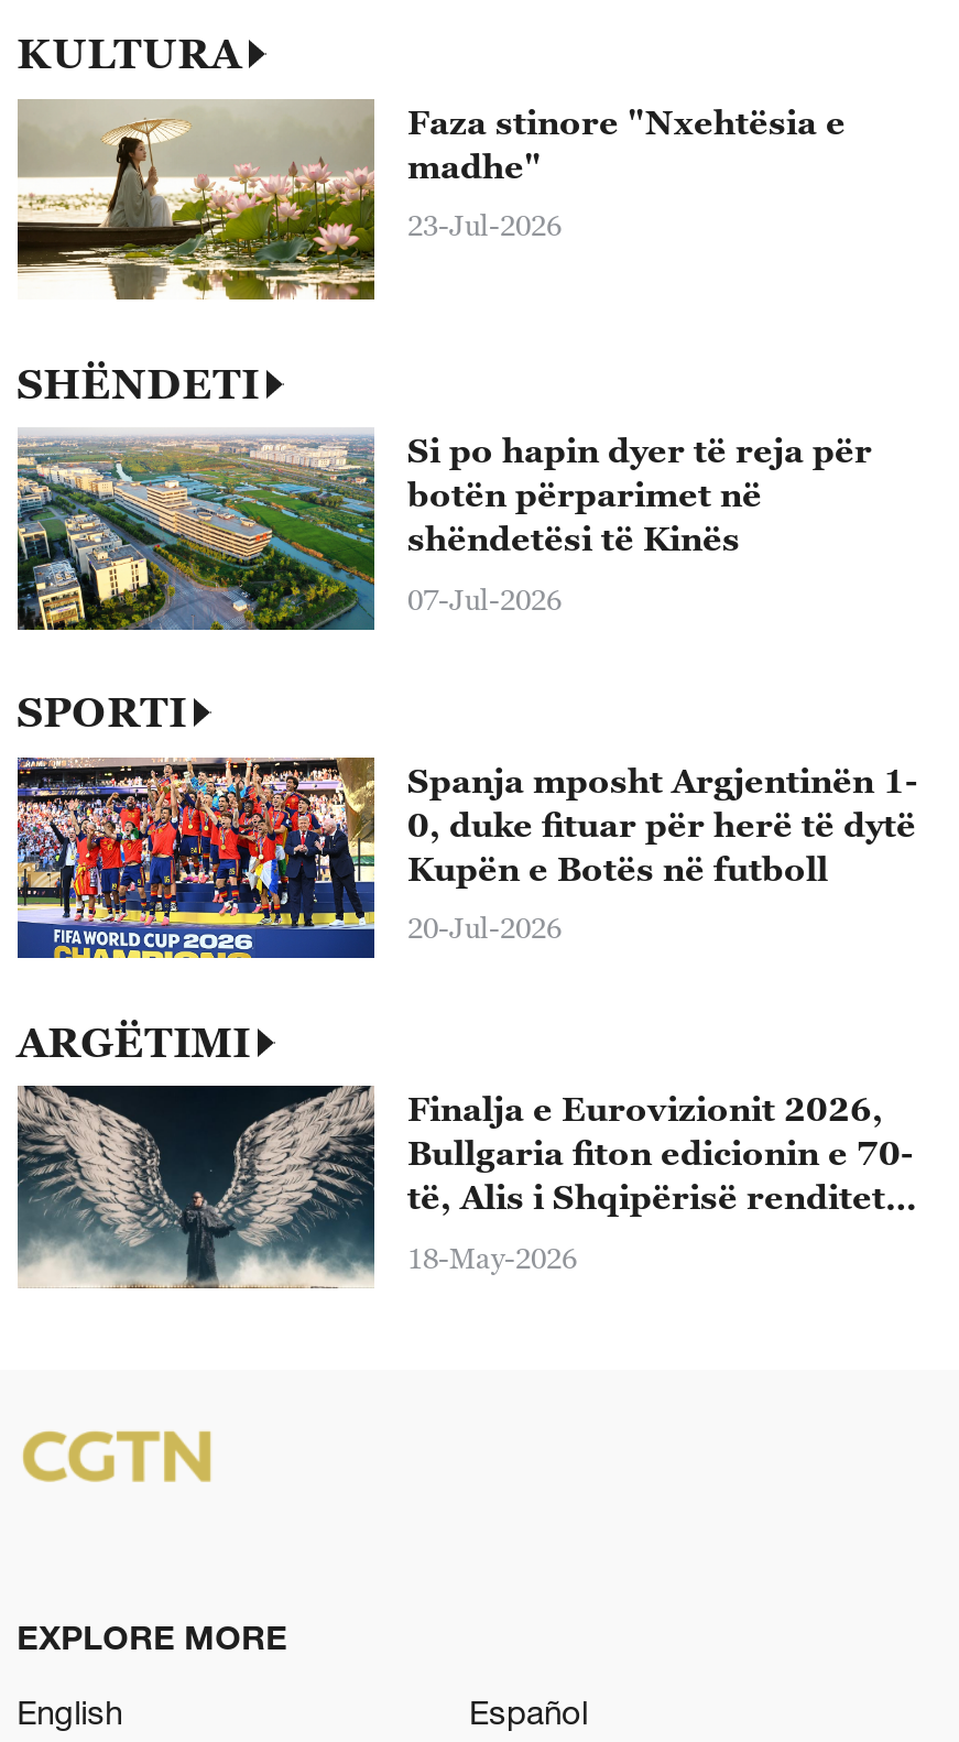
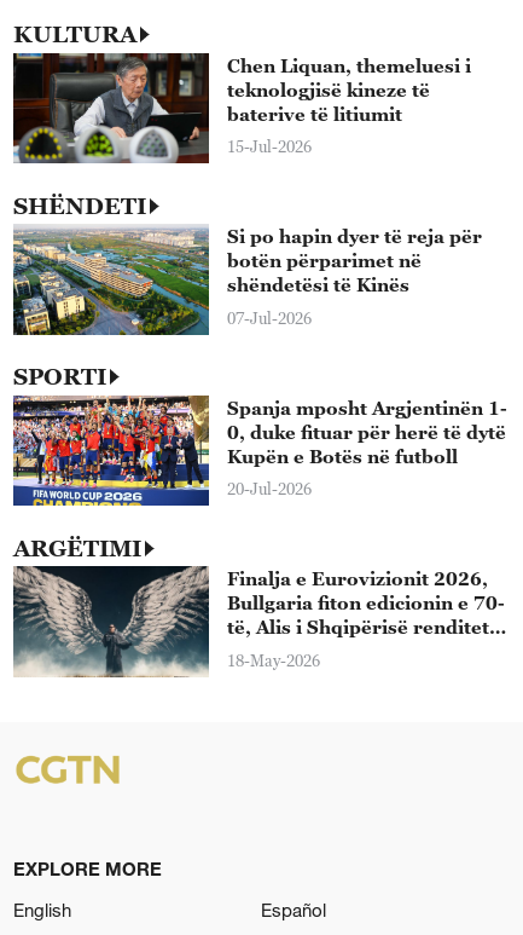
[15,97,846,302] [image] | Faza stinore "Nxehtësia e | madhe" -> [12,52,471,165] [image] | Chen Liquan, themeluesi i | teknologjisë kineze të | baterive të litiumit
[407,208,562,243] 23-Jul-2026 -> [227,137,312,156] 15-Jul-2026

